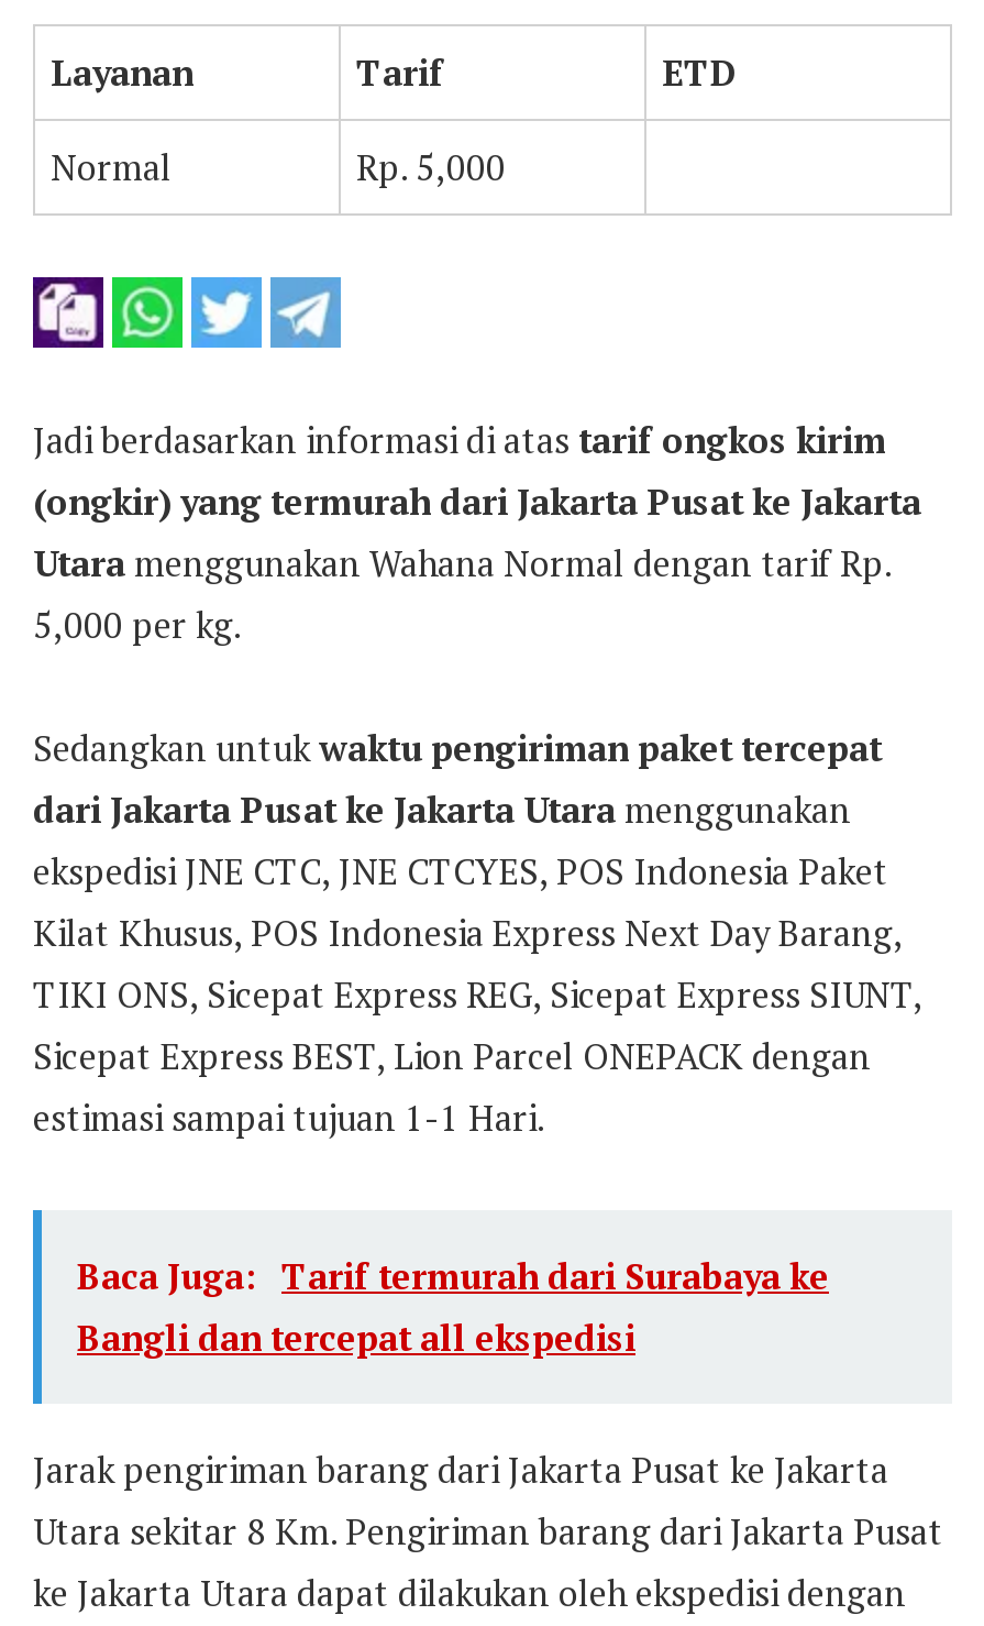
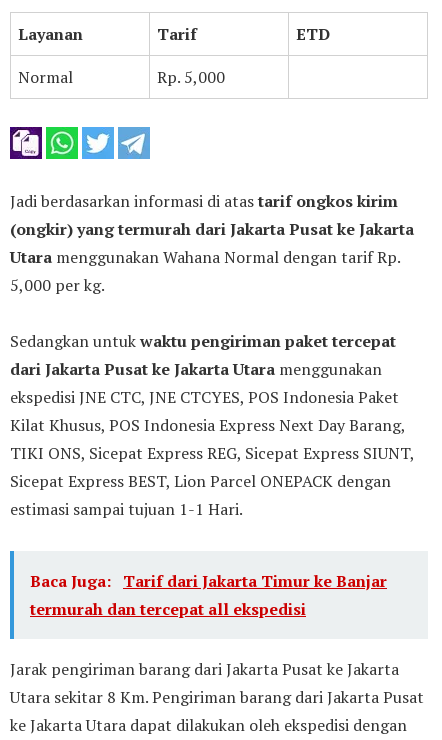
[77,1252,829,1362] Baca Juga: Tarif termurah dari Surabaya ke | Bangli dan tercepat all ekspedisi -> [30,570,387,620] Baca Juga: Tarif dari Jakarta Timur ke Banjar | termurah dan tercepat all ekspedisi

